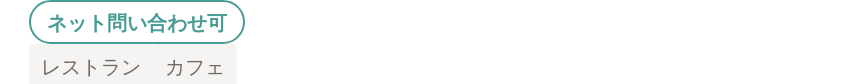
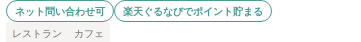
none -> [123,5,263,16] 楽天ぐるなびでポイント貯まる

